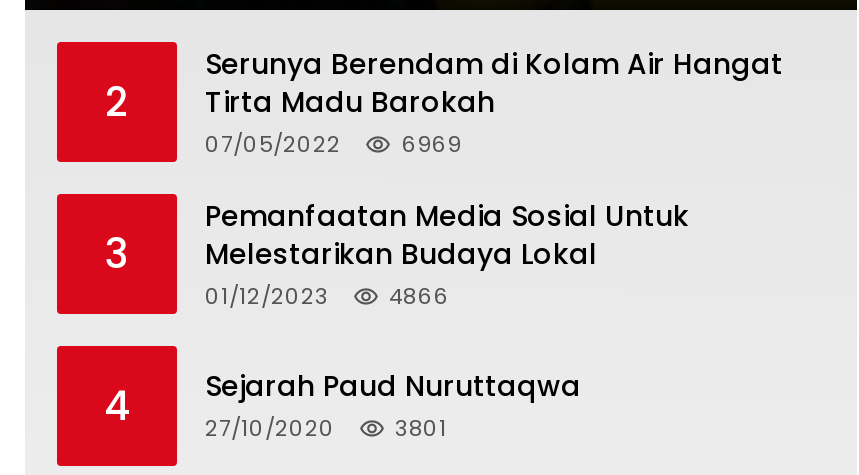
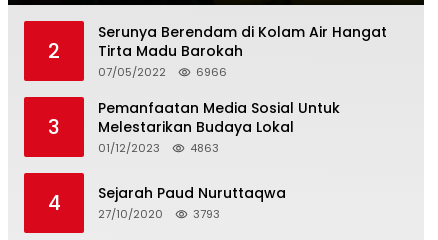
[205,128,461,160] 07/05/2022 6969 -> [98,64,227,80] 07/05/2022 6966
[205,280,449,312] 01/12/2023 4866 -> [98,140,219,156] 01/12/2023 4863
[205,413,447,445] 27/10/2020 3801 -> [98,206,220,222] 27/10/2020 3793

